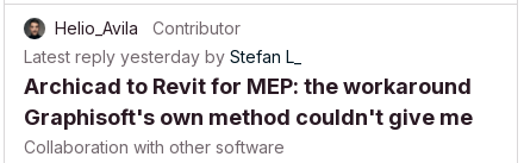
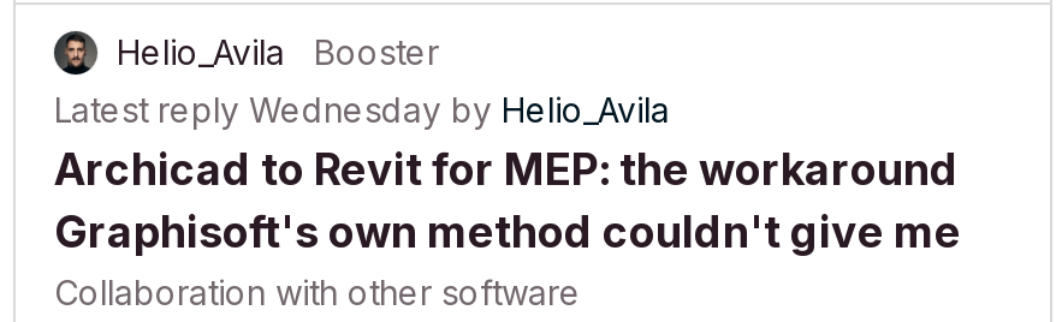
[24,18,301,66] Contributor | Latest reply yesterday by Stefan L_ -> [54,31,670,129] Booster | Latest reply Wednesday by Helio_Avila

